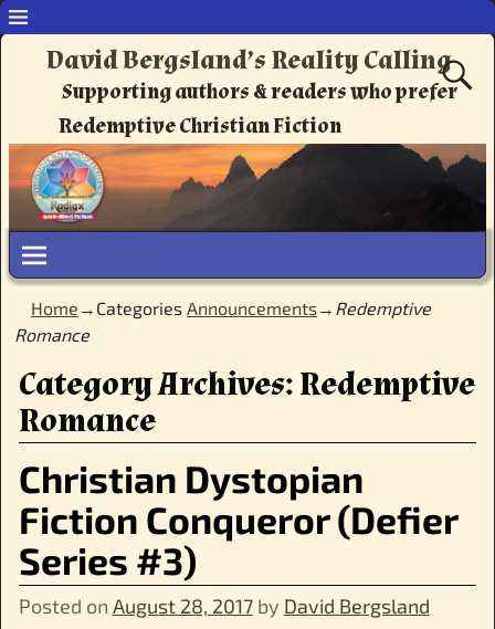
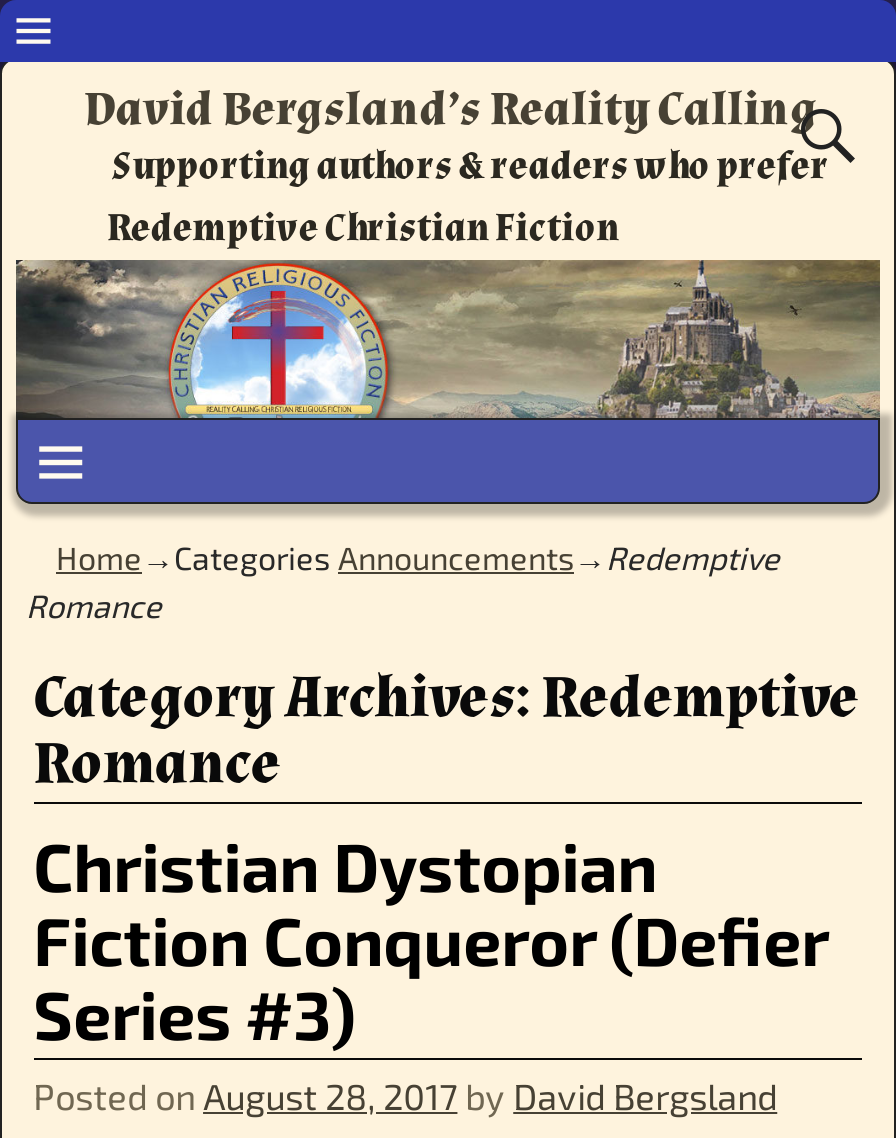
[8,143,486,232] [image] -> [14,258,880,420] [image]

